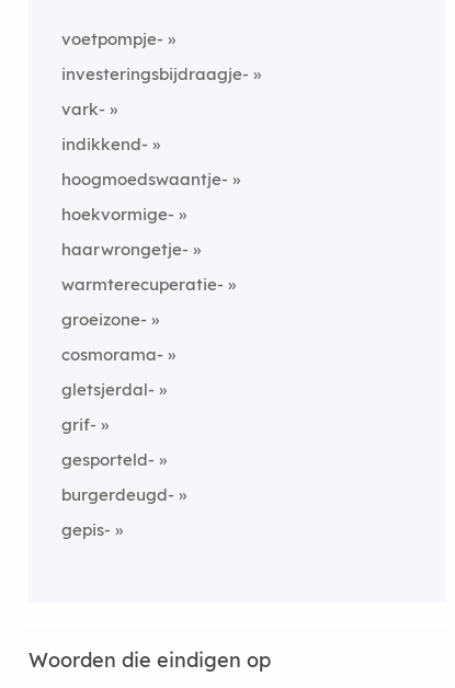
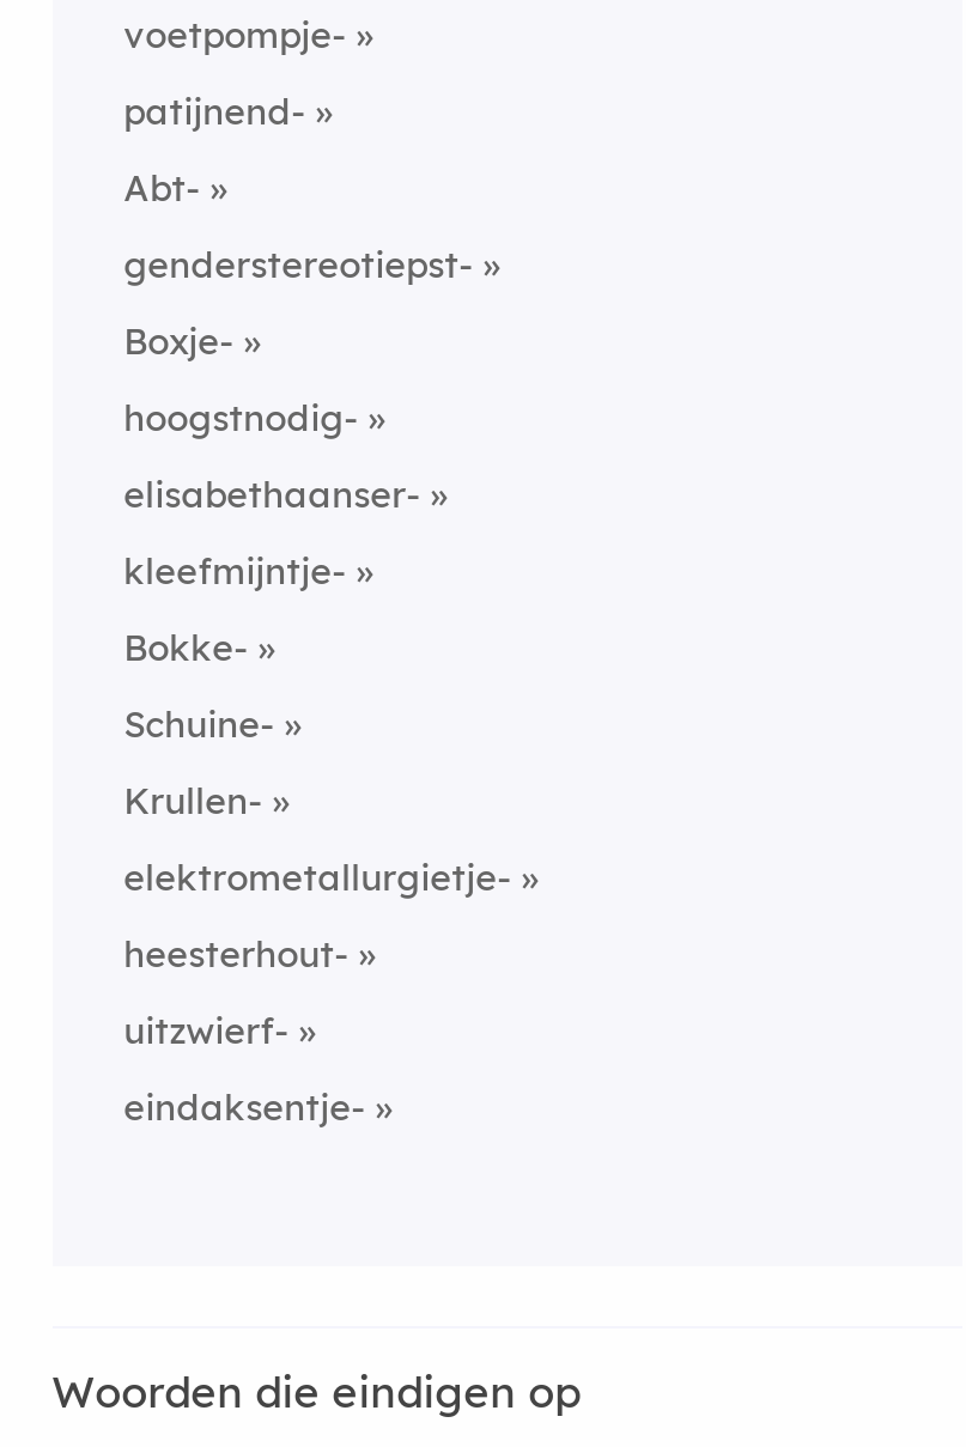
[61,64,248,84] investeringsbijdraagje- -> [124,89,305,134] patijnend-
[61,99,105,119] vark- -> [124,165,200,211] Abt-
[61,134,148,154] indikkend- -> [124,242,473,287] genderstereotiepst-
[61,169,228,190] hoogmoedswaantje- -> [124,318,234,364] Boxje-
[61,204,174,225] hoekvormige- -> [124,395,358,440] hoogstnodig-
[61,239,188,260] haarwrongetje- -> [124,472,420,517] elisabethaanser-
[61,274,223,295] warmterecuperatie- -> [124,548,346,594] kleefmijntje-
[61,309,146,330] groeizone- -> [124,625,248,670] Bokke-
[61,344,163,365] cosmorama- -> [124,701,274,747] Schuine-
[61,379,154,400] gletsjerdal- -> [124,778,262,823] Krullen-
[61,414,96,435] grif- -> [124,855,511,900] elektrometallurgietje-
[61,449,154,470] gesporteld- -> [124,931,349,977] heesterhout-
[61,484,174,505] burgerdeugd- -> [124,1008,289,1053] uitzwierf-
[61,519,110,540] gepis- -> [124,1084,365,1130] eindaksentje-

